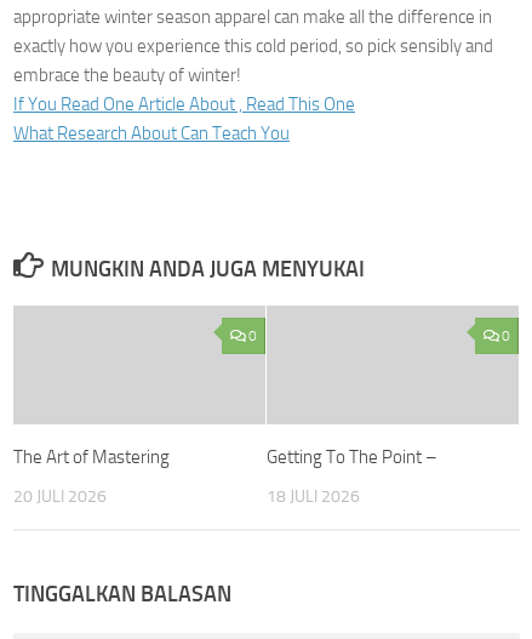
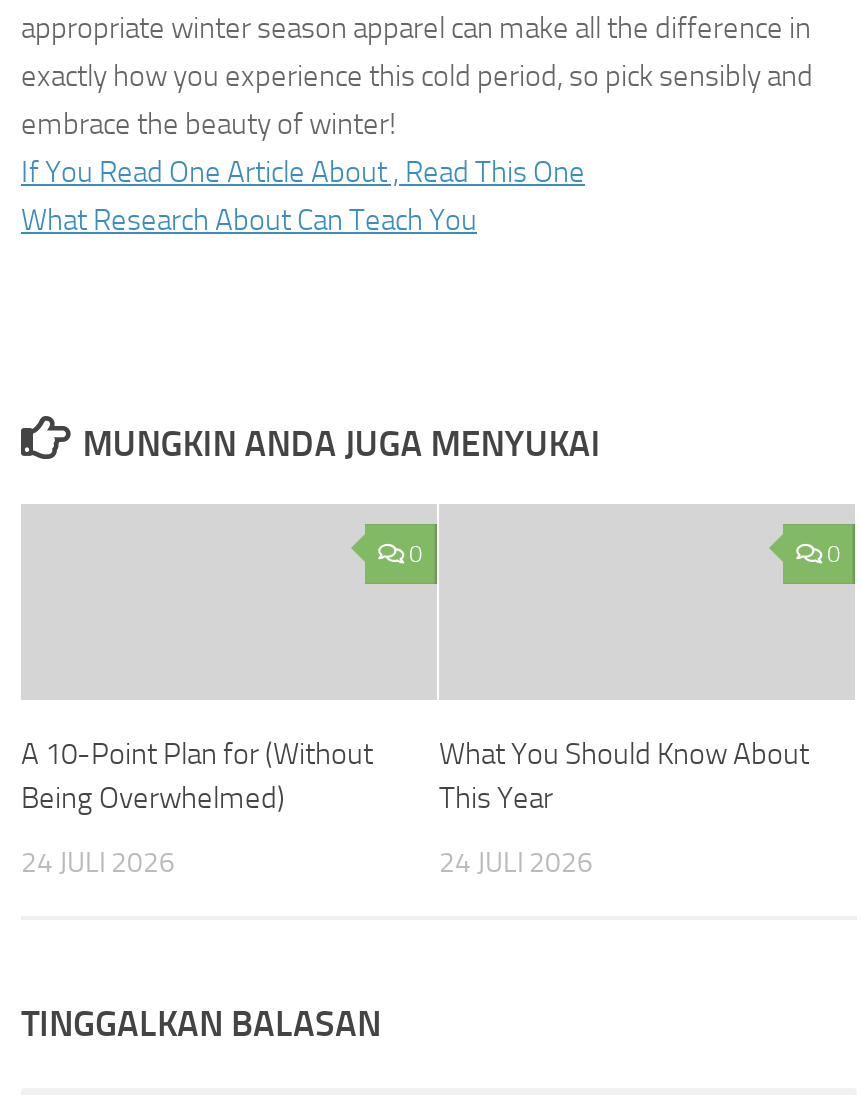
[13,446,170,468] The Art of Mastering -> [21,736,373,816] A 10-Point Plan for (Without | Being Overwhelmed)
[267,446,437,468] Getting To The Point – -> [439,736,809,816] What You Should Know About | This Year
[13,486,107,507] 20 JULI 2026 -> [21,846,175,880] 24 JULI 2026
[267,486,360,507] 18 JULI 2026 -> [439,846,593,880] 24 JULI 2026

